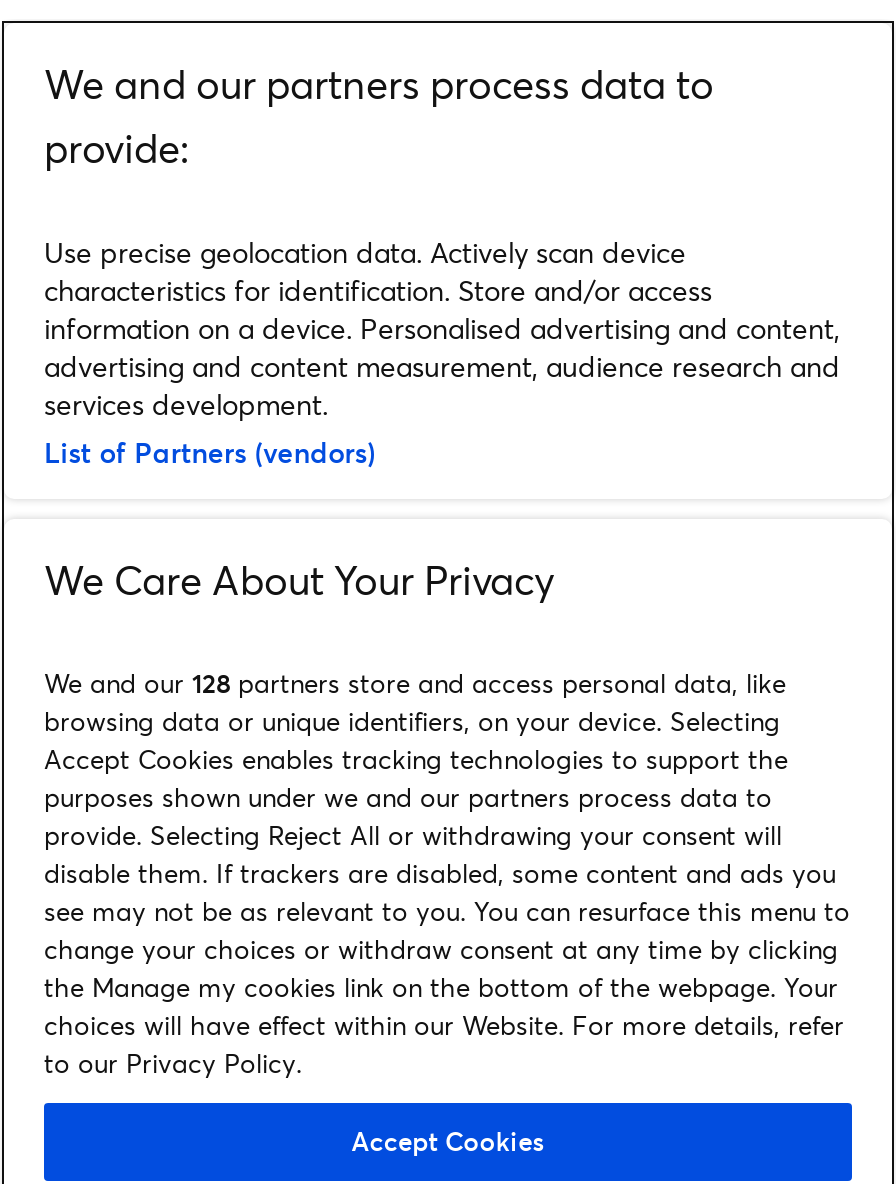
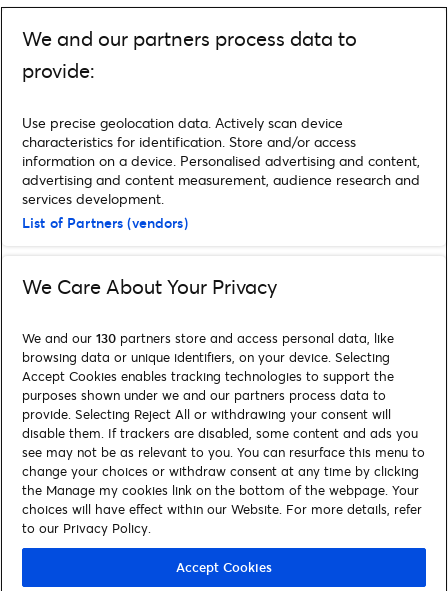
[44,665,786,701] We and our 128 partners store and access personal data, like -> [22,329,394,347] We and our 130 partners store and access personal data, like

